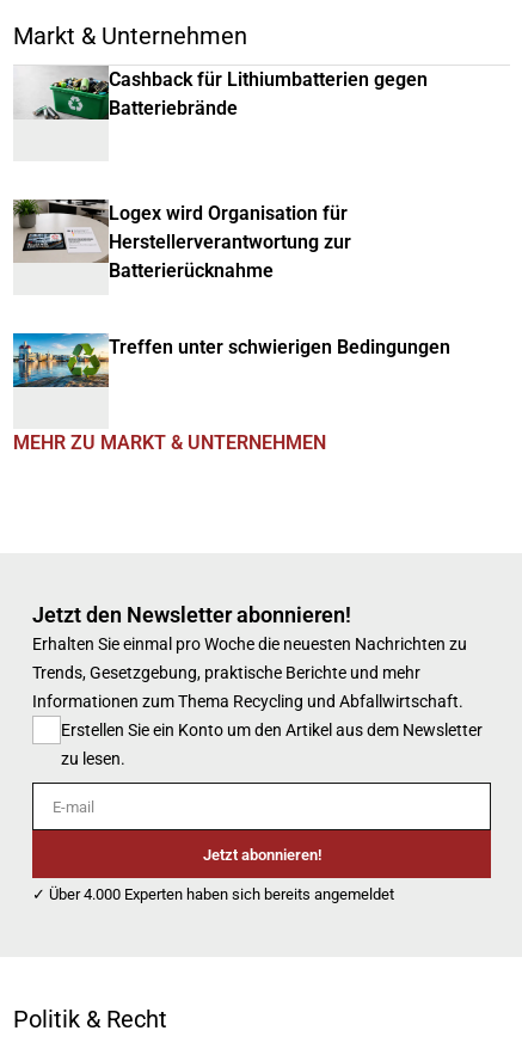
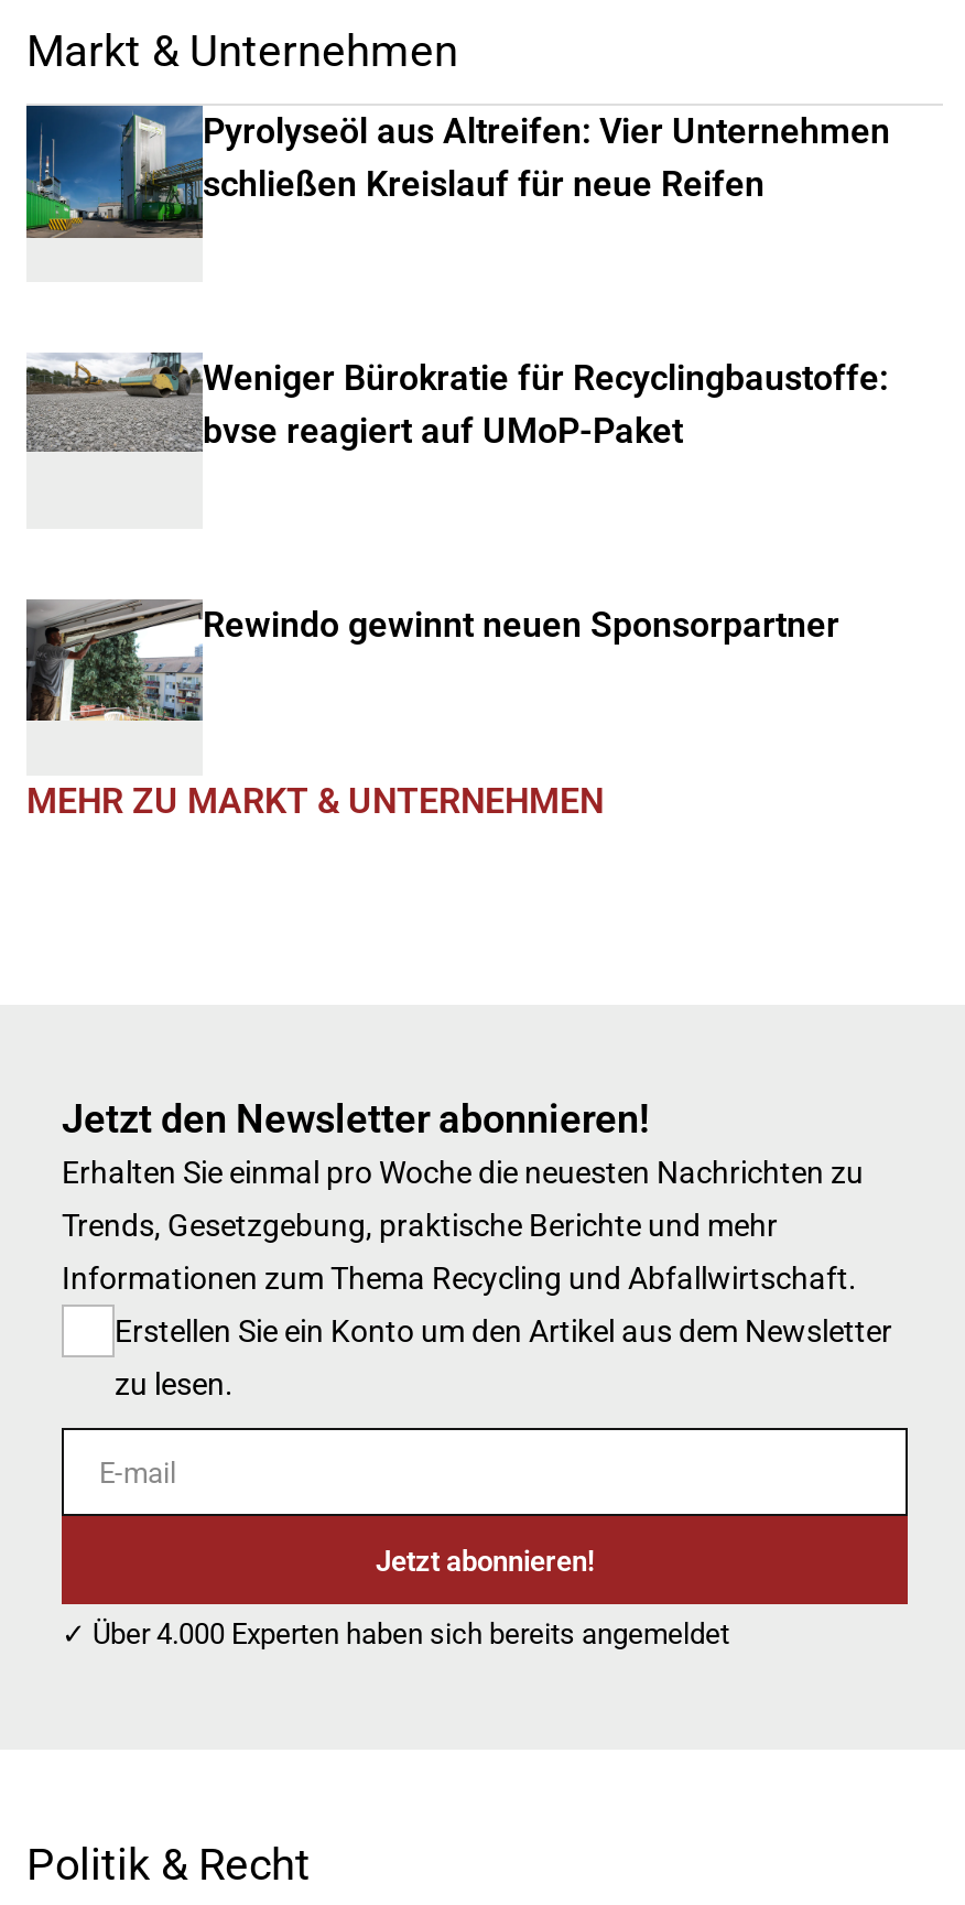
[13,66,428,137] [image] | Cashback für Lithiumbatterien gegen | Batteriebrände -> [24,104,890,240] [image] | Pyrolyseöl aus Altreifen: Vier Unternehmen | schließen Kreislauf für neue Reifen
[13,198,351,282] [image] | Logex wird Organisation für | Herstellerverantwortung zur | Batterierücknahme -> [26,353,888,467] [image] | Weniger Bürokratie für Recyclingbaustoffe: | bvse reagiert auf UMoP-Paket
[12,332,450,399] [image] | Treffen unter schwierigen Bedingungen -> [24,597,839,723] [image] | Rewindo gewinnt neuen Sponsorpartner

